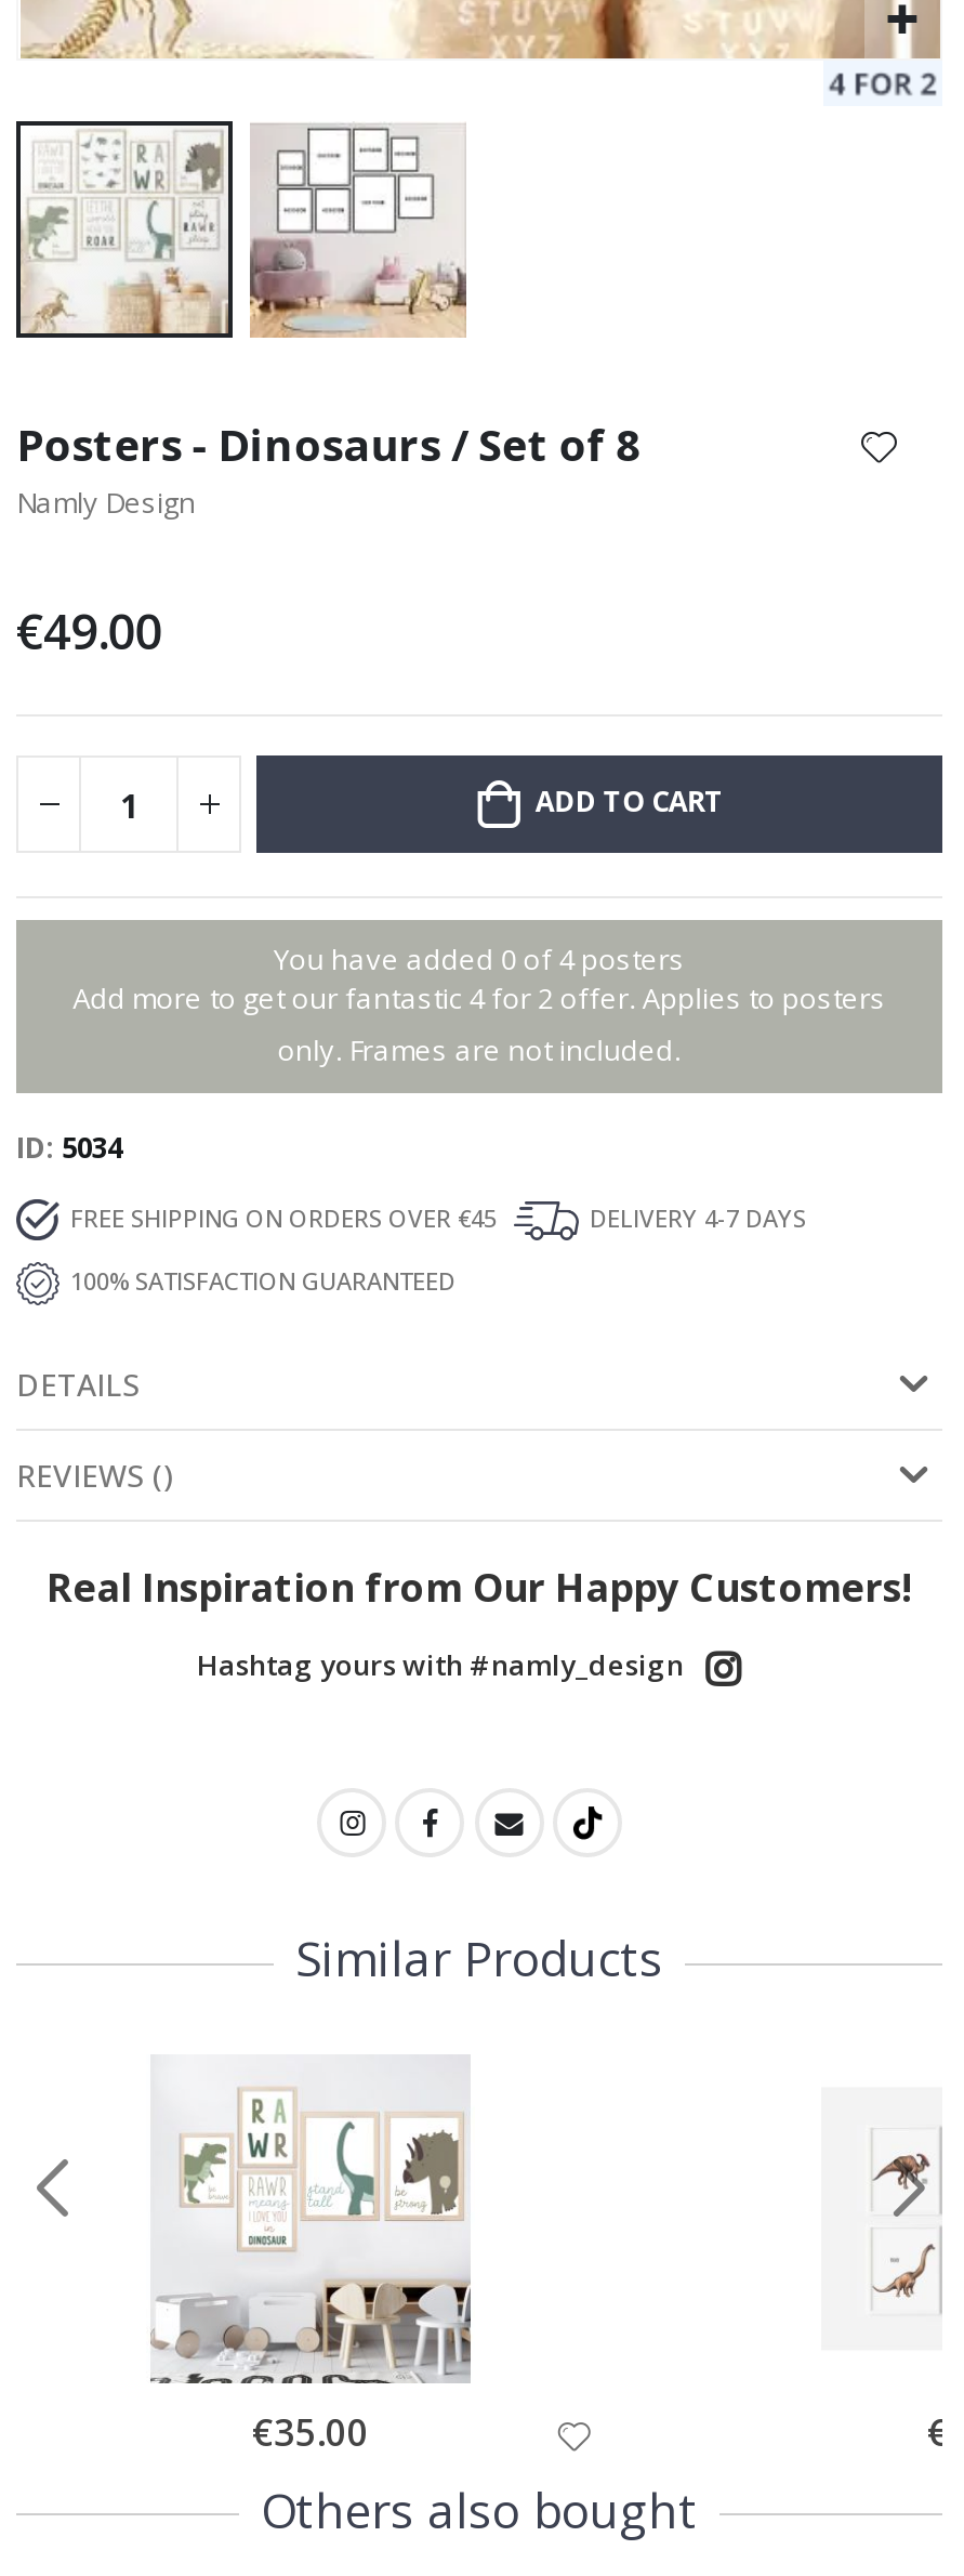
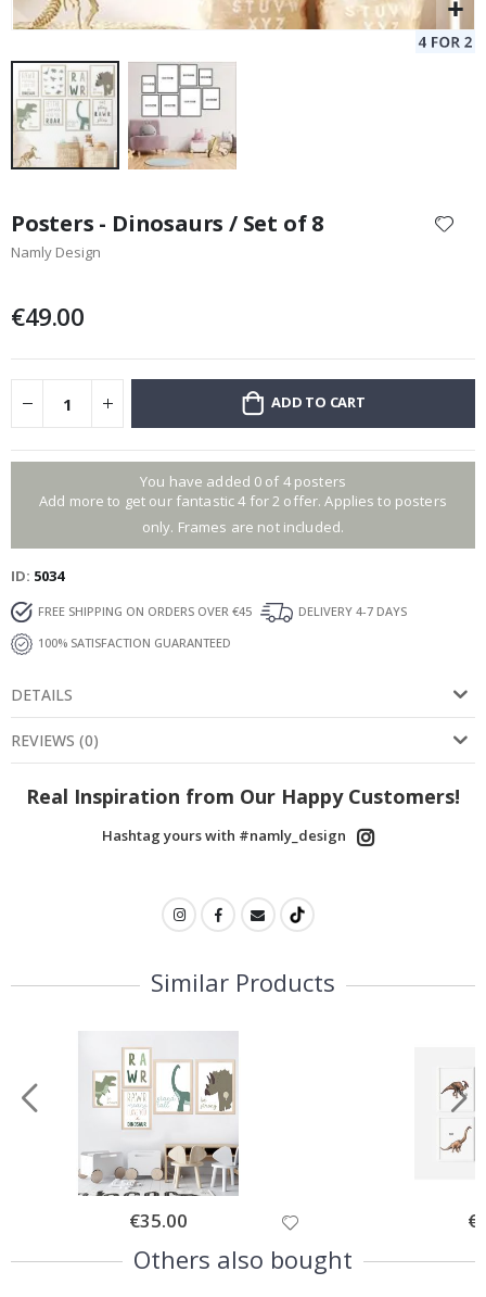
[16,1454,174,1495] REVIEWS () -> [11,730,99,750] REVIEWS (0)

